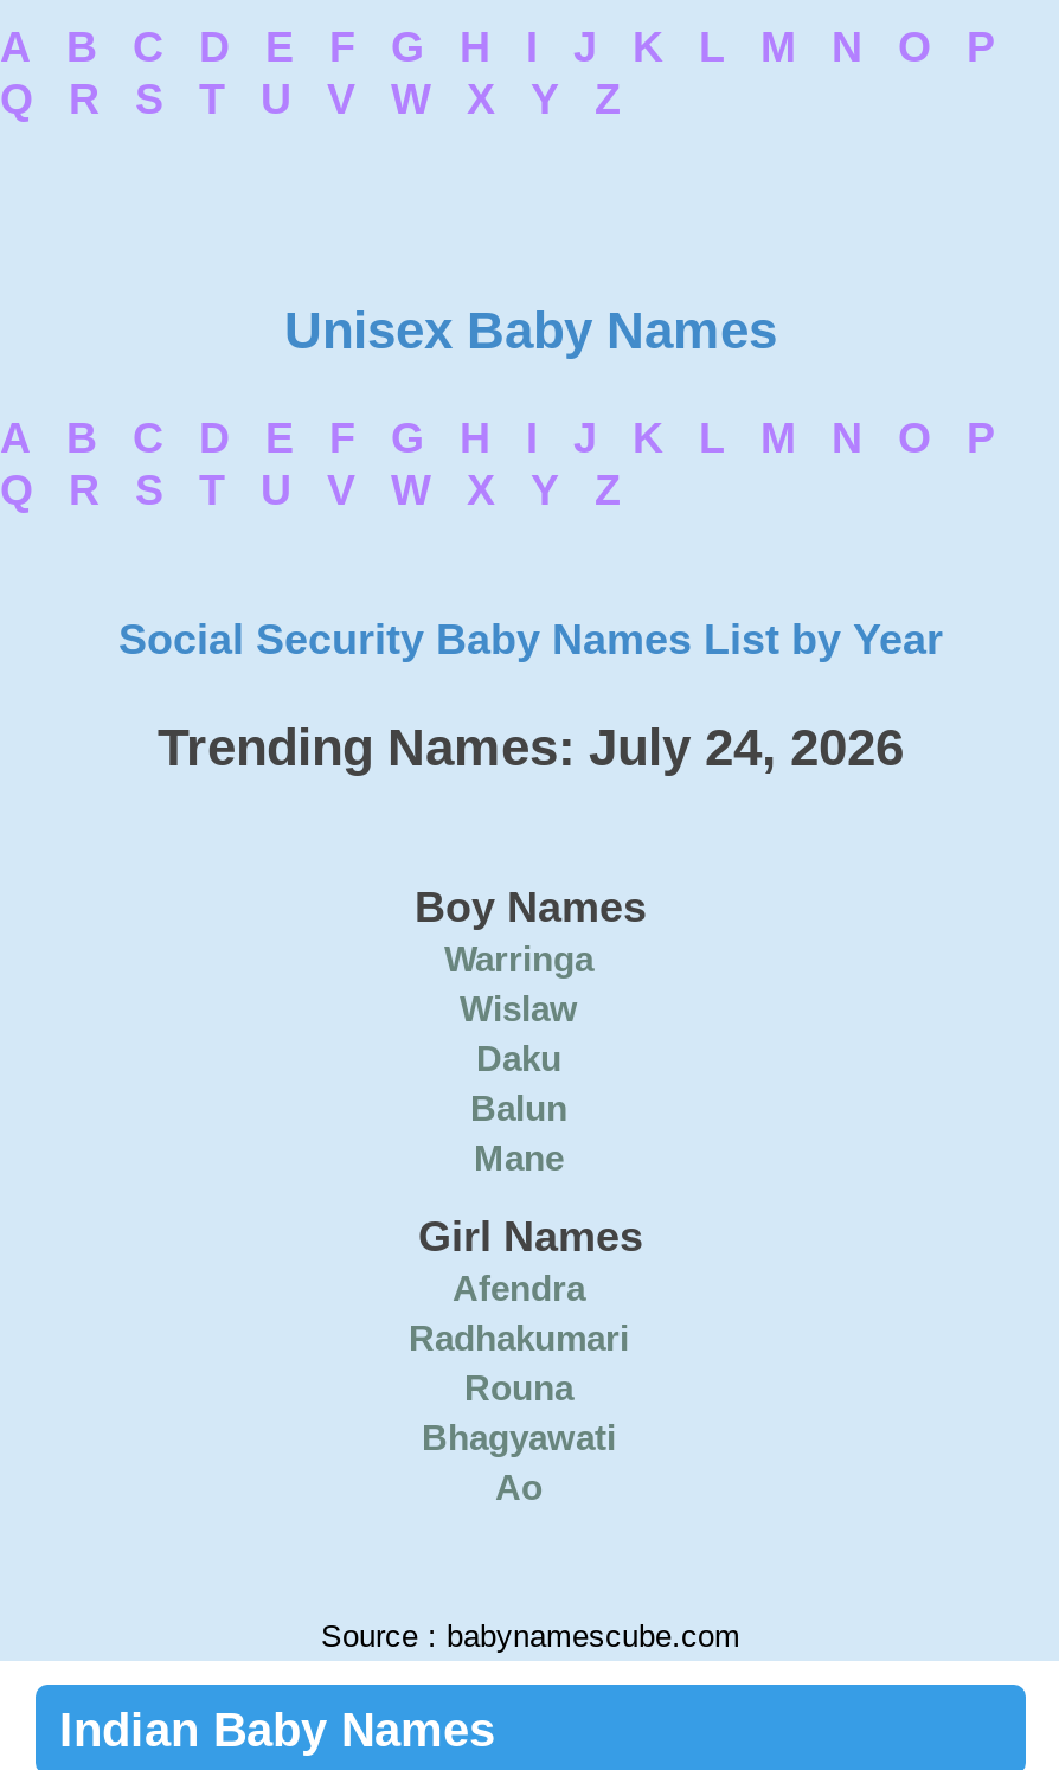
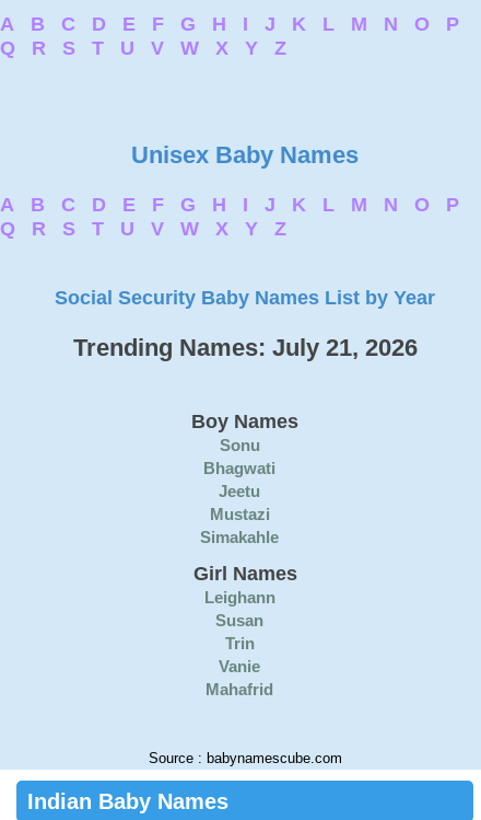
[158,718,904,777] Trending Names: July 24, 2026 -> [73,334,417,361] Trending Names: July 21, 2026
[444,938,593,1178] Warringa | Wislaw | Daku | Balun | Mane -> [200,436,279,546] Sonu | Bhagwati | Jeetu | Mustazi | Simakahle
[409,1268,629,1507] Afendra | Radhakumari | Rouna | Bhagyawati | Ao -> [204,588,275,698] Leighann | Susan | Trin | Vanie | Mahafrid

